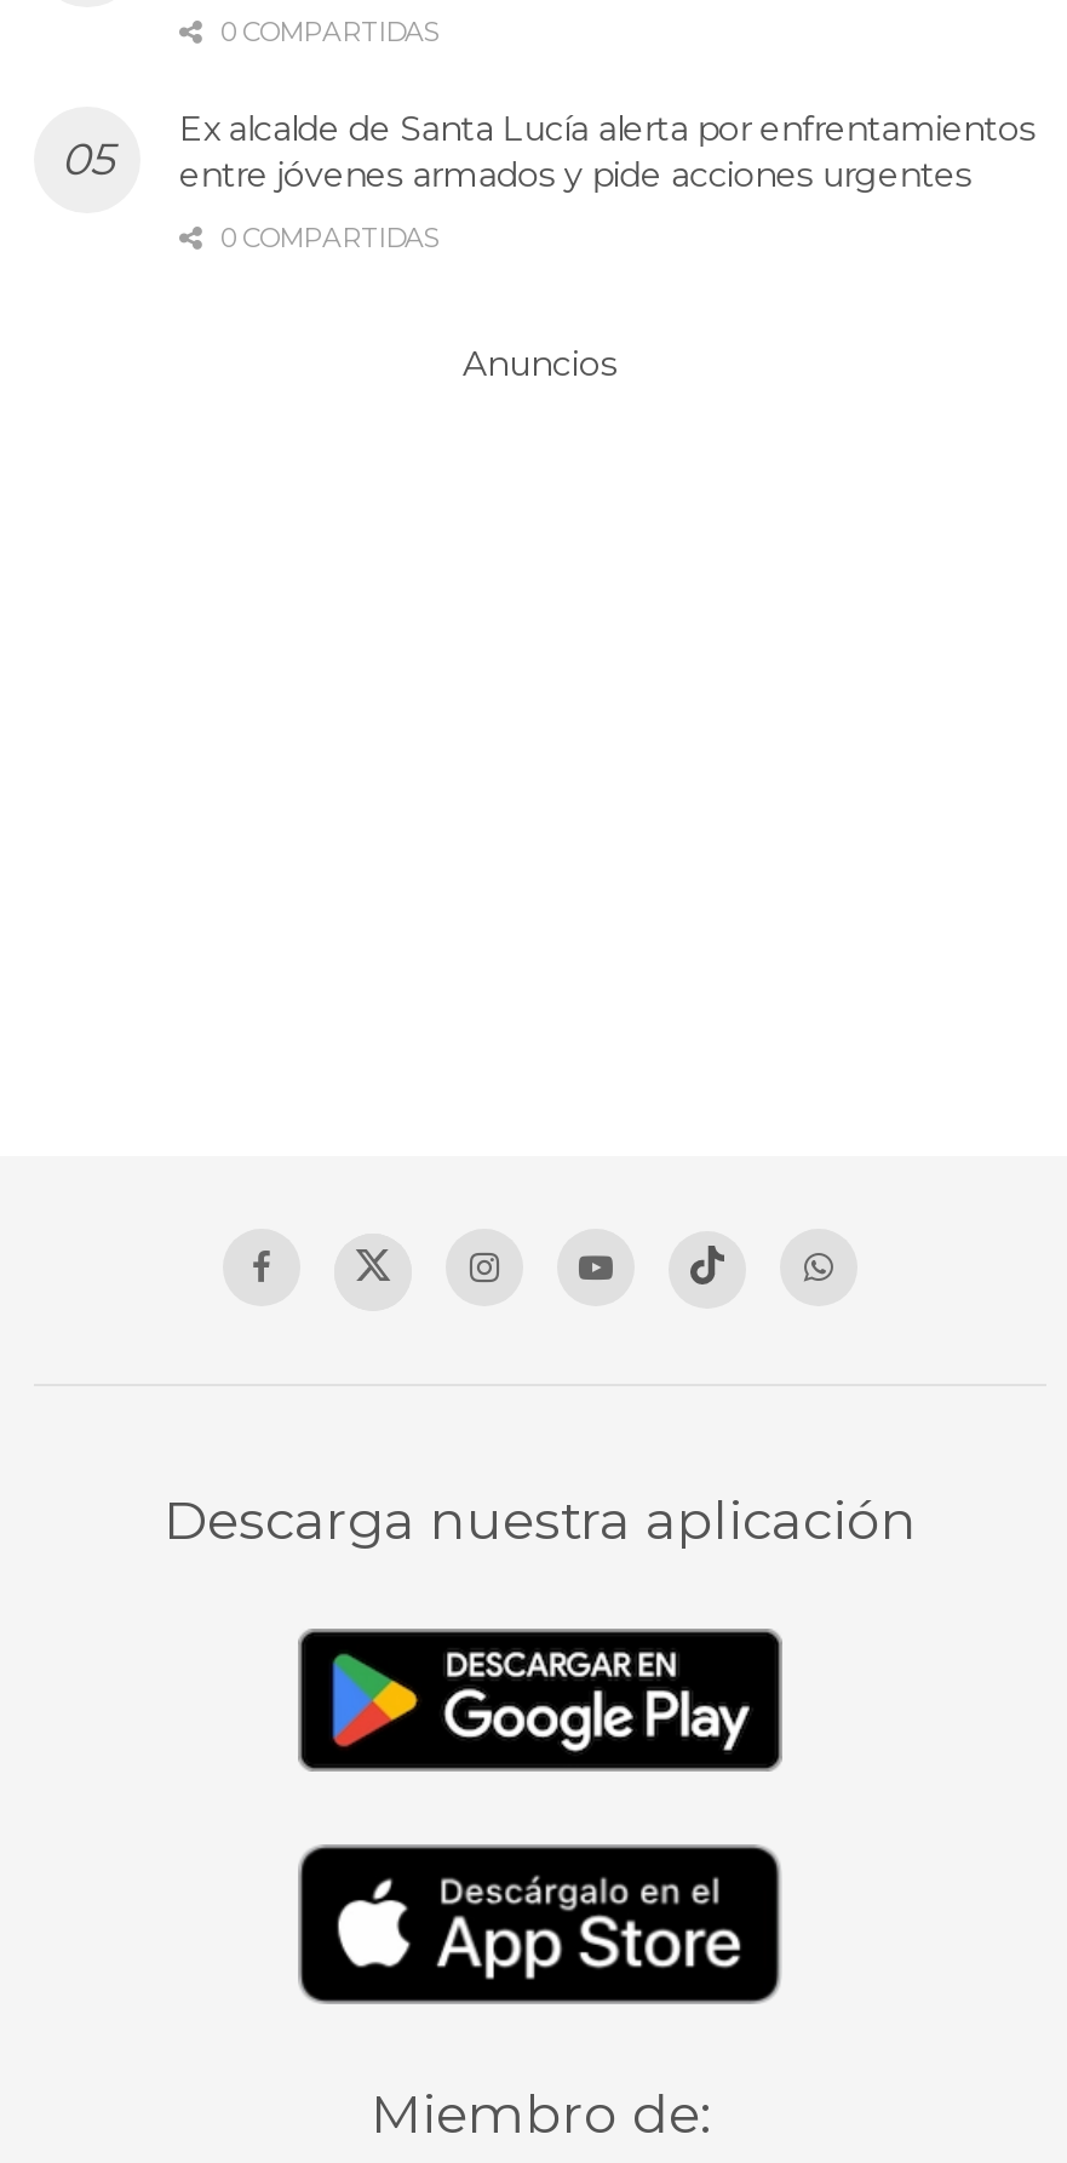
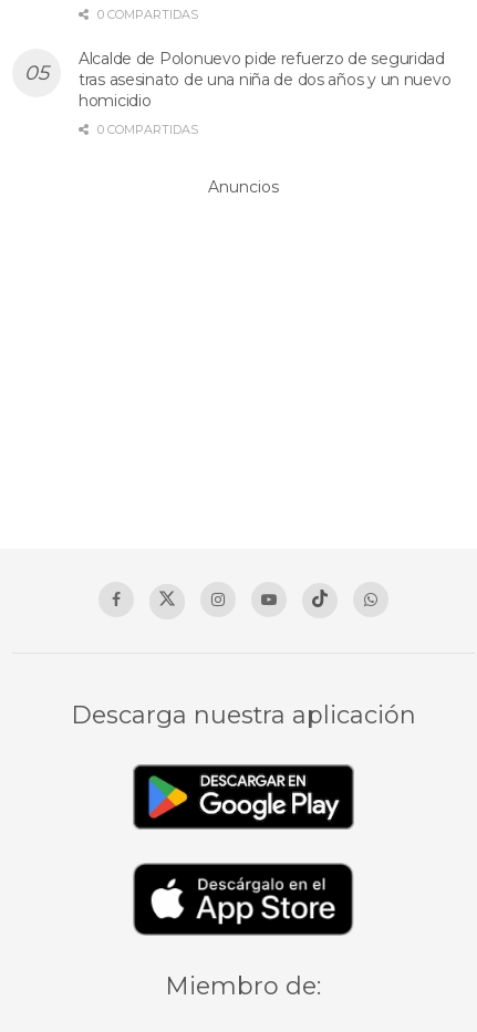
[179,106,1036,196] Ex alcalde de Santa Lucía alerta por enfrentamientos | entre jóvenes armados y pide acciones urgentes -> [79,48,451,110] Alcalde de Polonuevo pide refuerzo de seguridad | tras asesinato de una niña de dos años y un nuevo | homicidio

